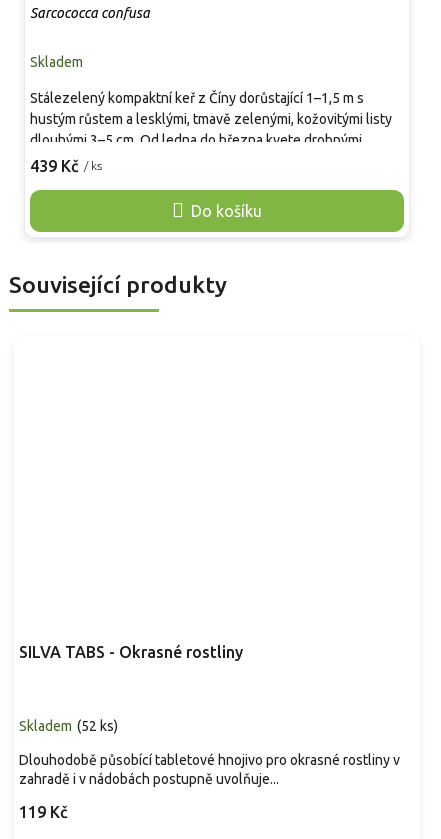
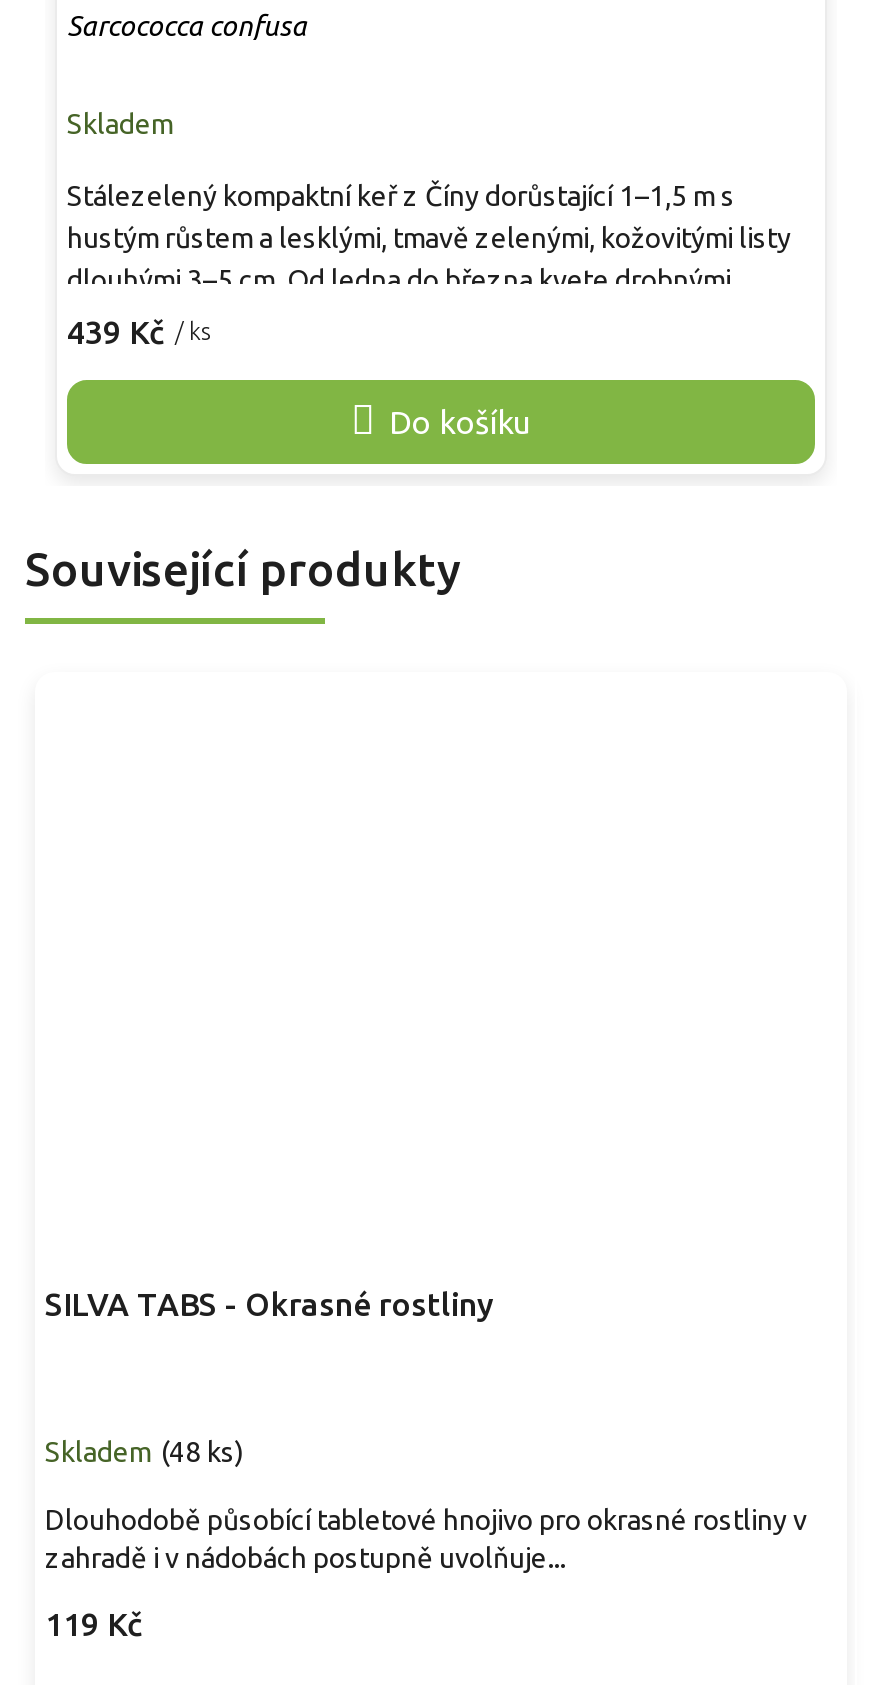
[19,718,118,734] Skladem (52 ks) -> [45,1435,243,1467] Skladem (48 ks)

